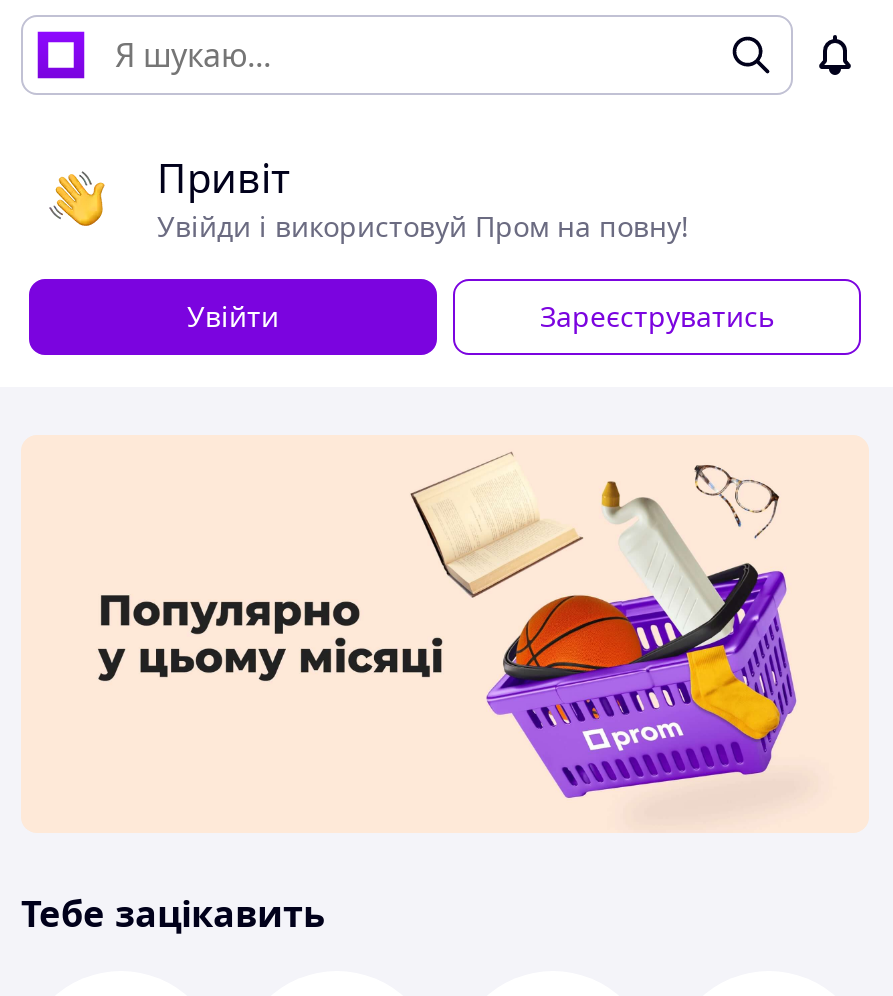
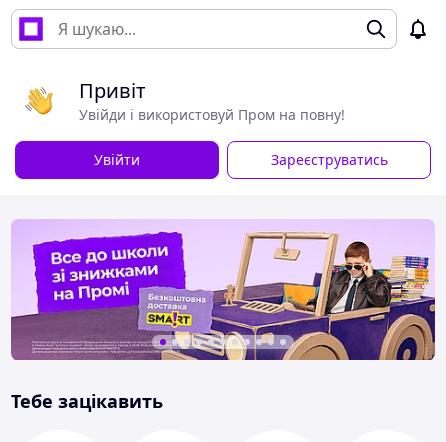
[23,437,867,831] [image] -> [10,219,436,361] [image]

